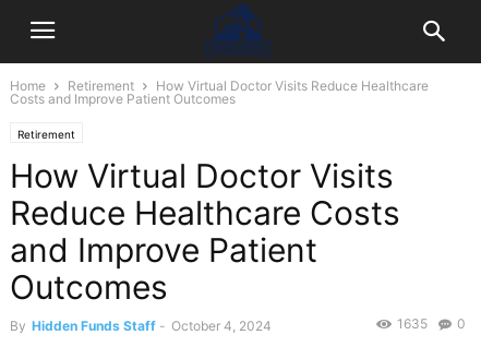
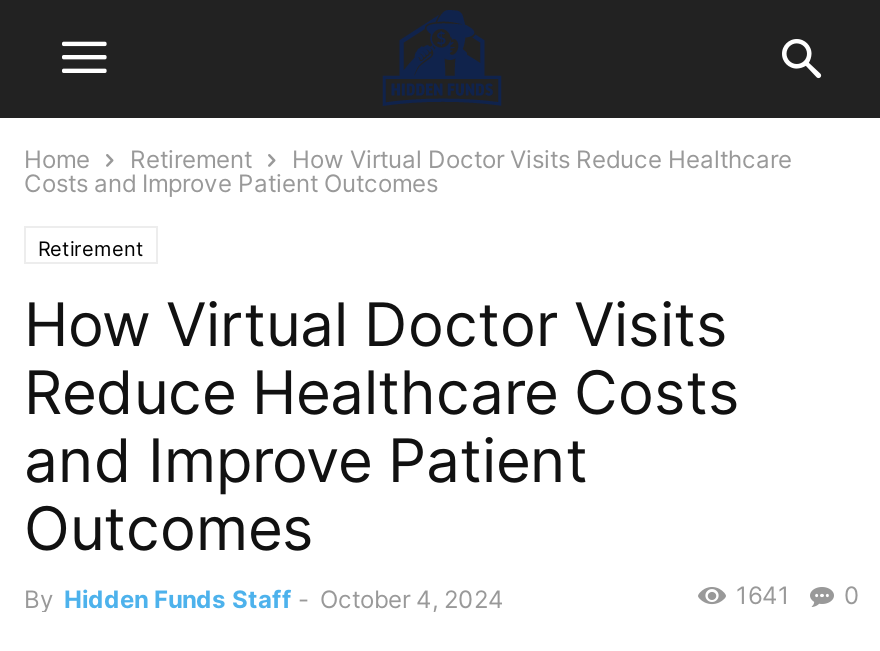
[397,315,466,332] 1635 0 -> [736,580,860,610] 1641 0

